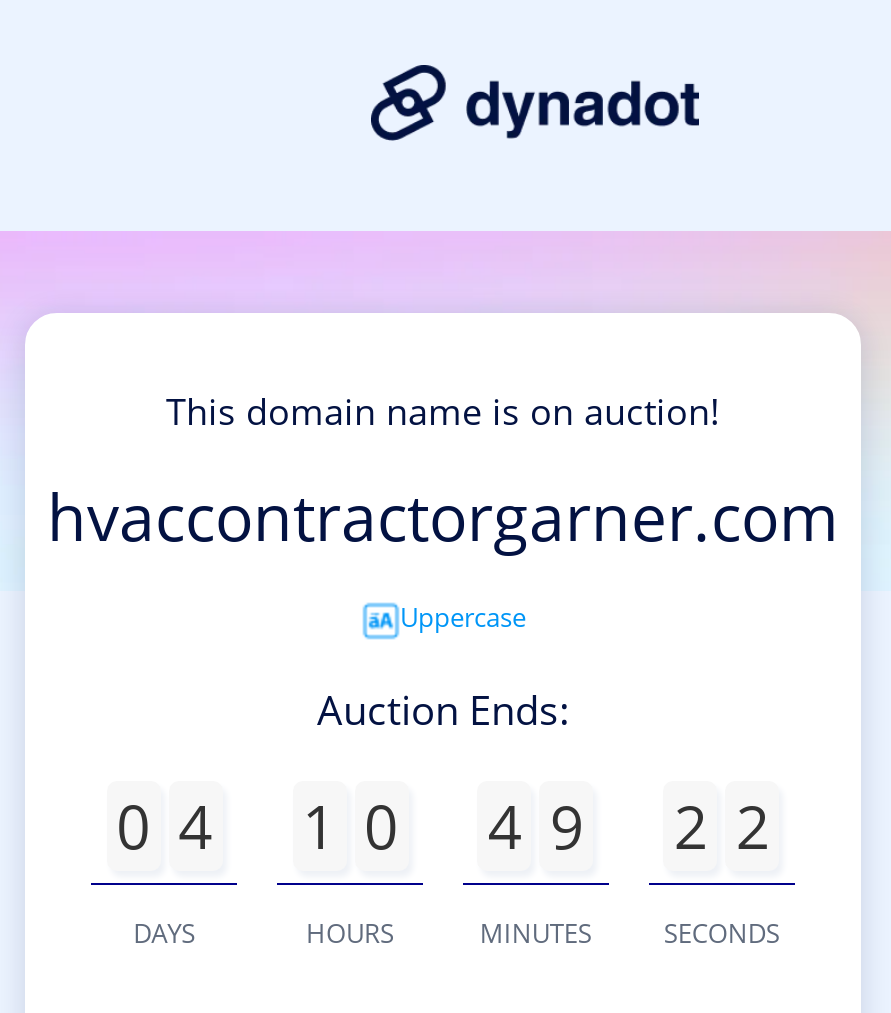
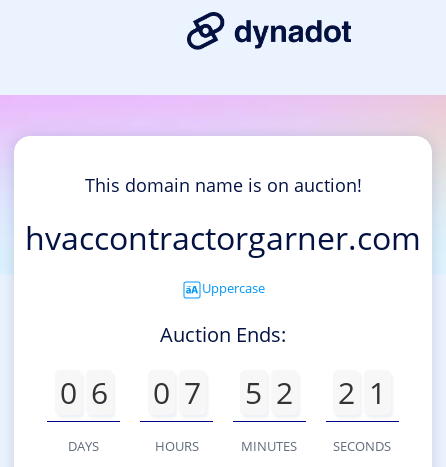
[116,785,212,867] 0 4 -> [60,372,108,413] 0 6
[302,785,398,867] 1 0 -> [152,372,200,413] 0 7
[488,785,584,867] 4 9 -> [245,372,293,413] 5 2
[674,785,770,867] 2 2 -> [338,372,386,413] 2 1

